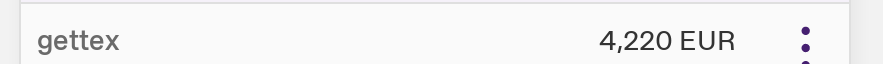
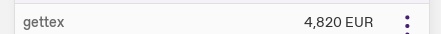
[599,22,735,58] 4,220 EUR -> [304,13,373,31] 4,820 EUR

